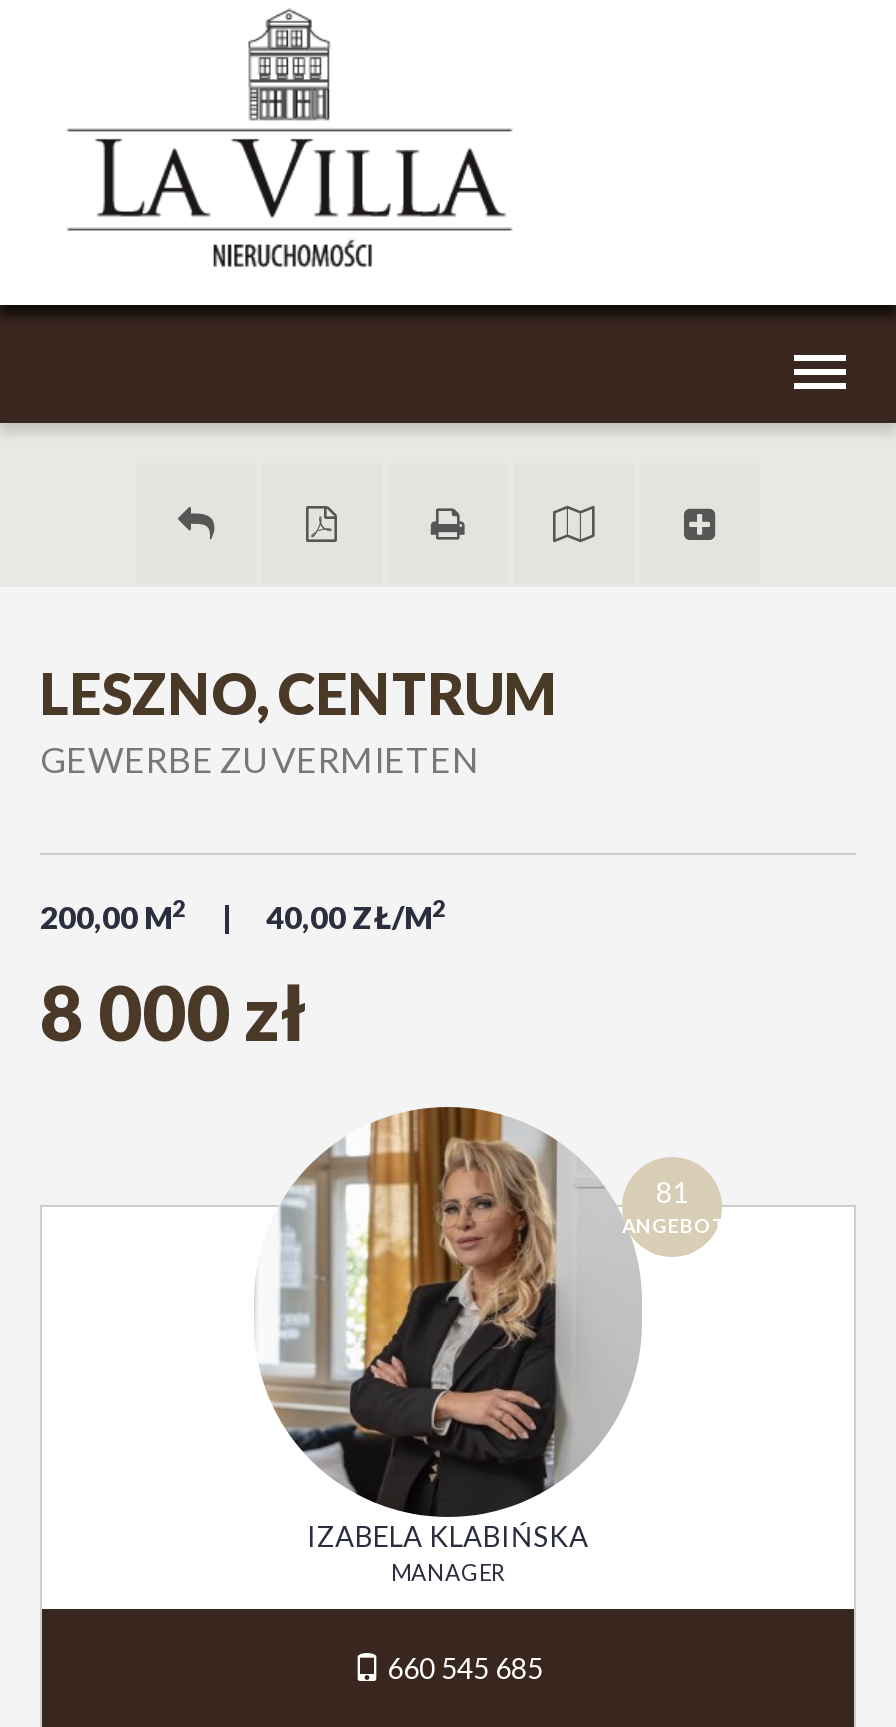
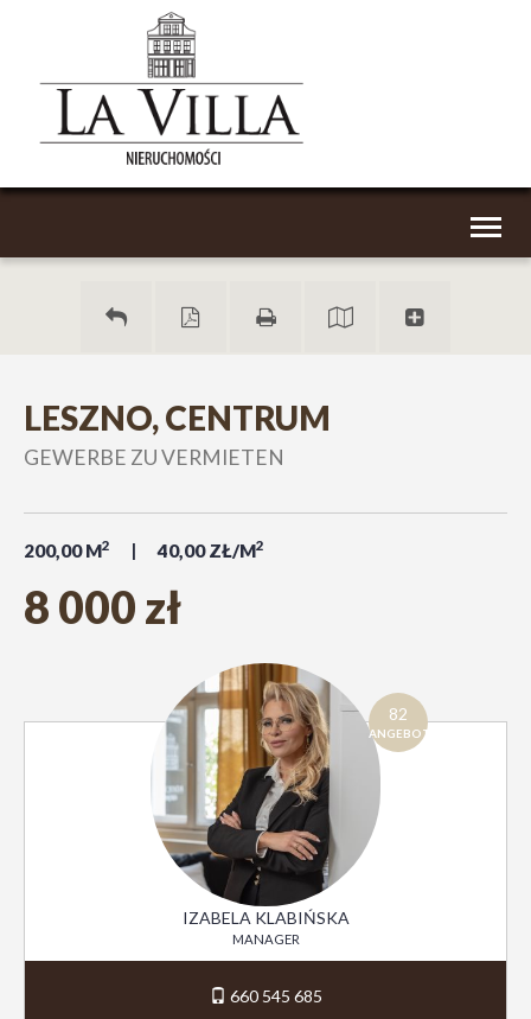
[656,1175,688,1209] 81 -> [389,703,408,724] 82

